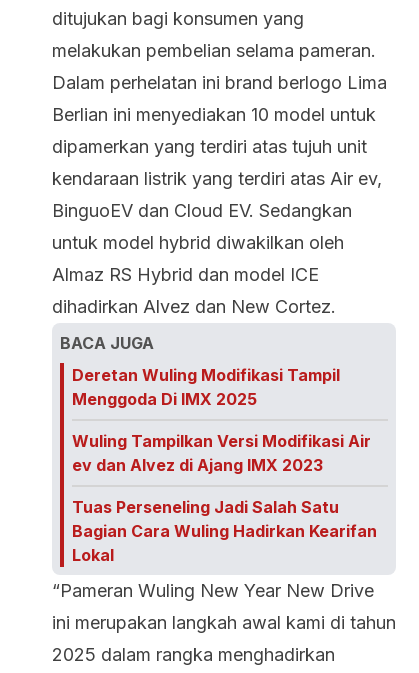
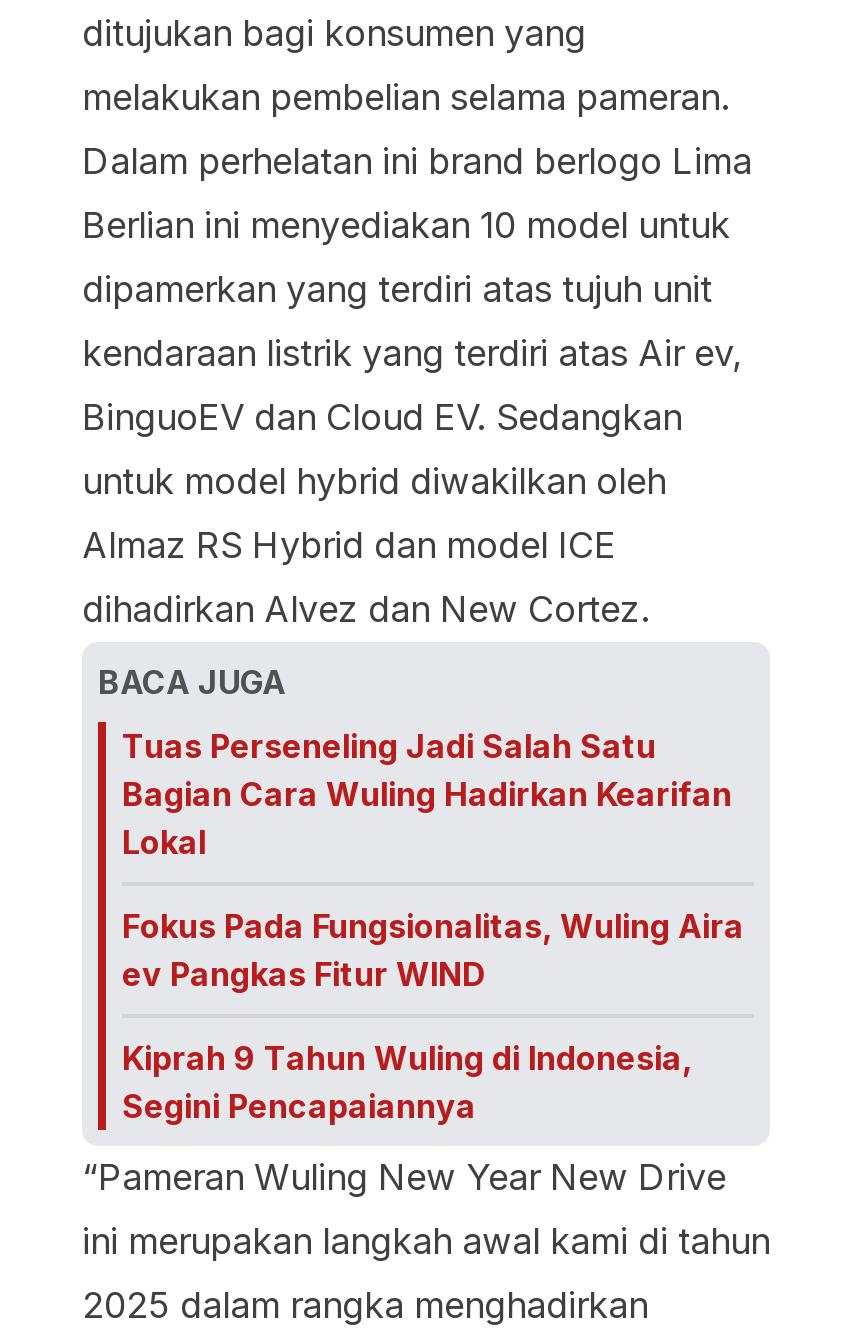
[72,365,371,475] Deretan Wuling Modifikasi Tampil | Menggoda Di IMX 2025 | Wuling Tampilkan Versi Modifikasi Air | ev dan Alvez di Ajang IMX 2023 -> none
moved [72,497,377,565] -> [122,726,732,862]: Tuas Perseneling Jadi Salah Satu | Bagian Cara Wuling Hadirkan Kearifan | Lokal
none -> [122,906,744,1126] Fokus Pada Fungsionalitas, Wuling Aira | ev Pangkas Fitur WIND | Kiprah 9 Tahun Wuling di Indonesia, | Segini Pencapaiannya

